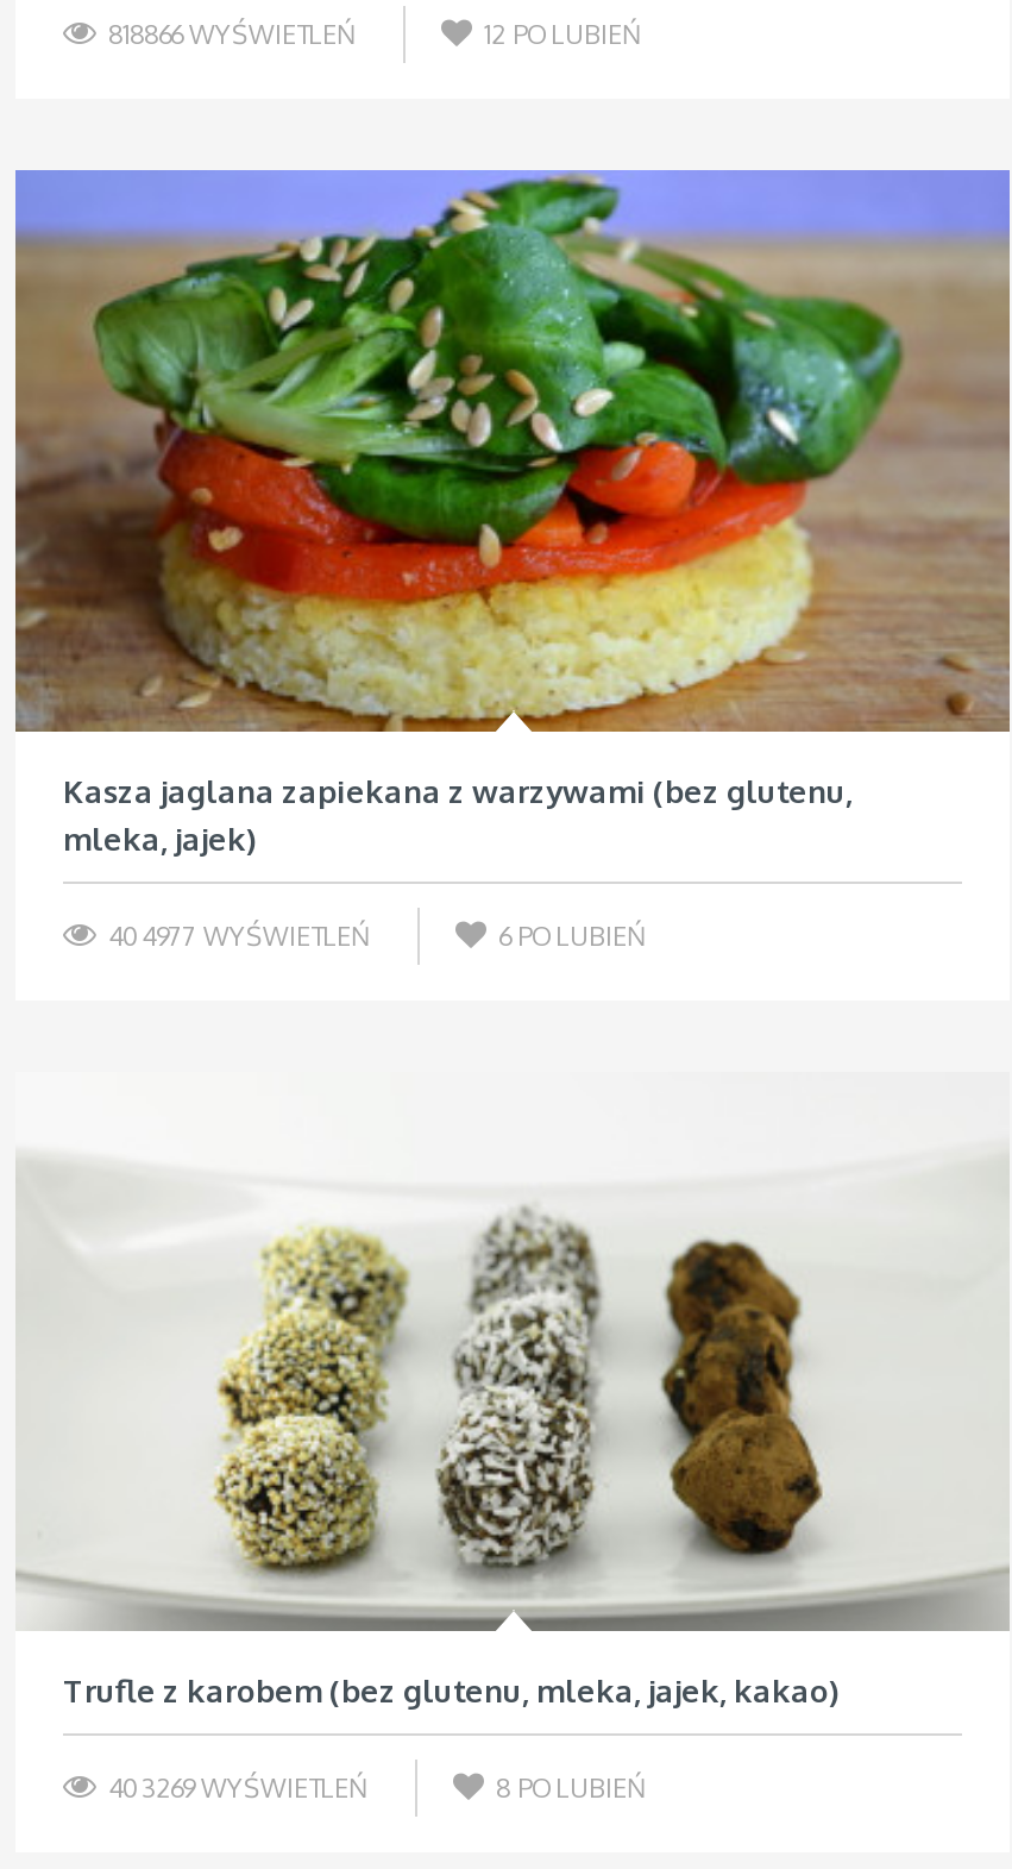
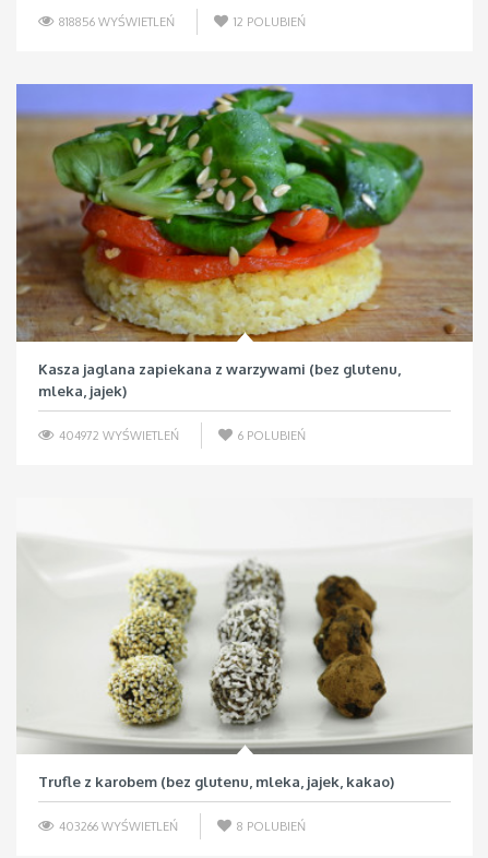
[101,17,356,51] 818866 WYŚWIETLEŃ -> [56,14,175,29] 818856 WYŚWIETLEŃ
[101,918,370,952] 404977 WYŚWIETLEŃ -> [56,427,179,443] 404972 WYŚWIETLEŃ
[101,1772,367,1805] 403269 WYŚWIETLEŃ -> [56,819,178,834] 403266 WYŚWIETLEŃ

